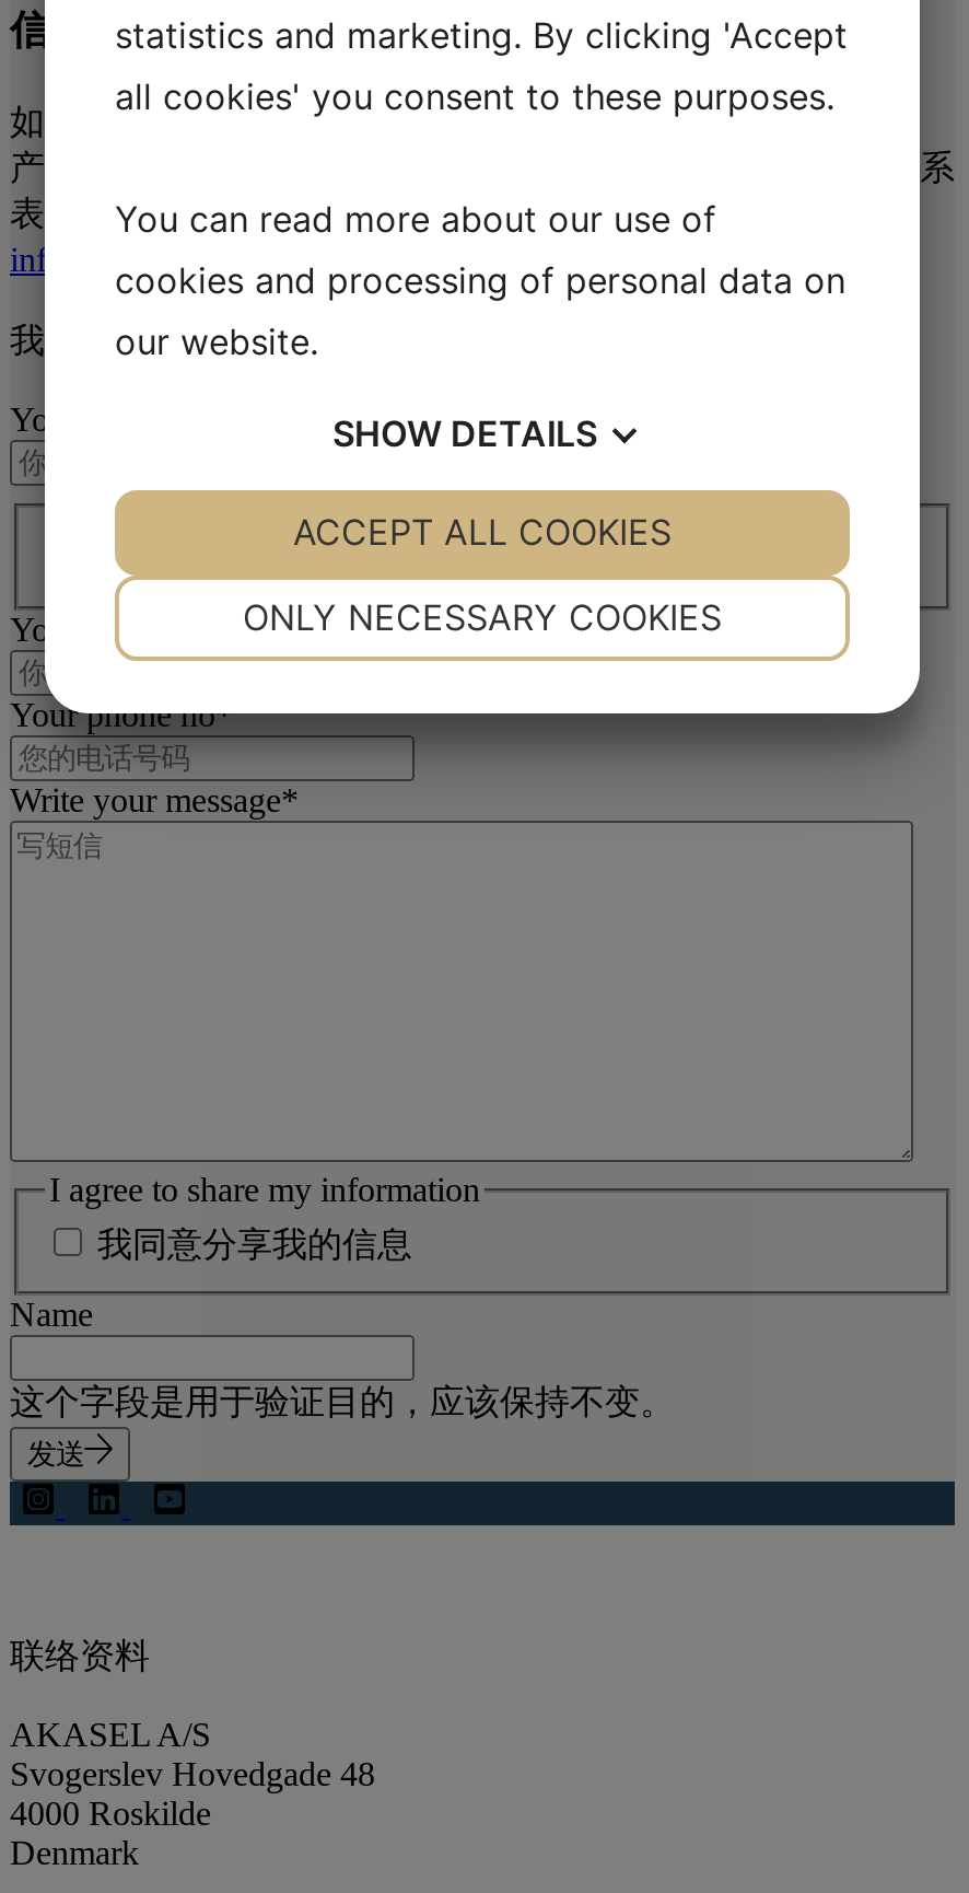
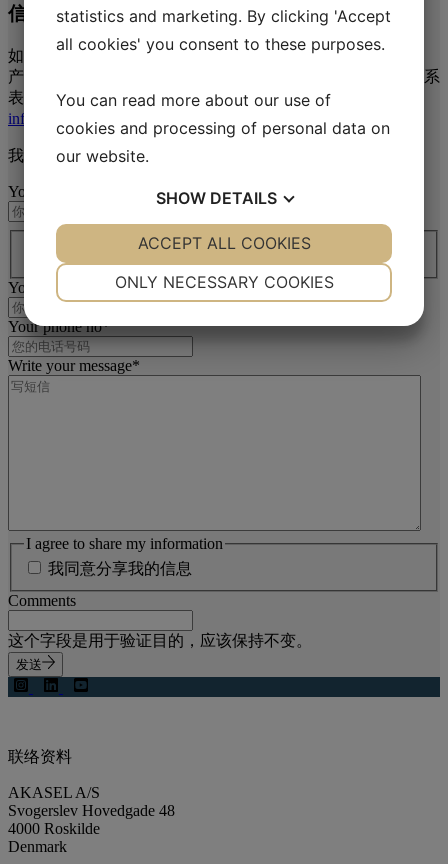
[10,1296,93,1333] Name -> [8,592,76,609] Comments

